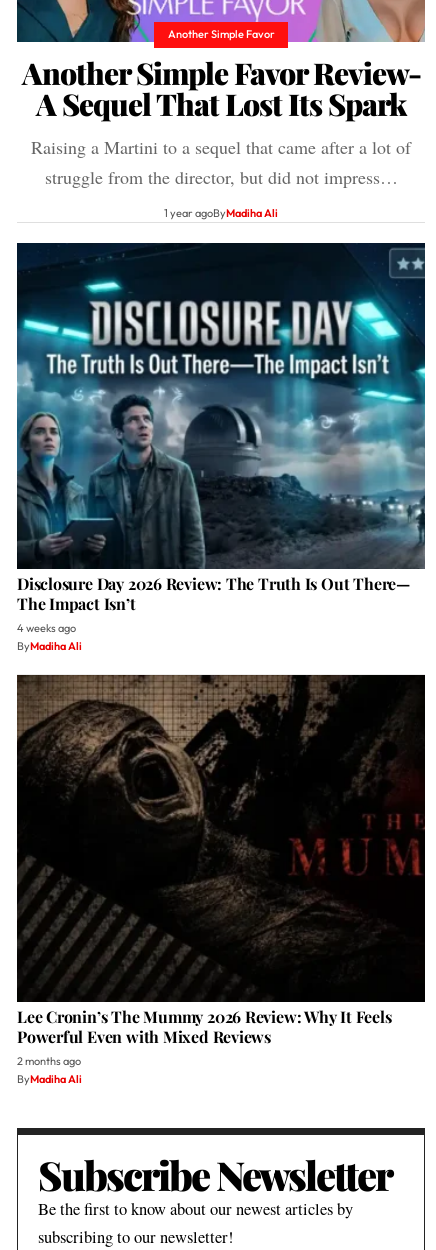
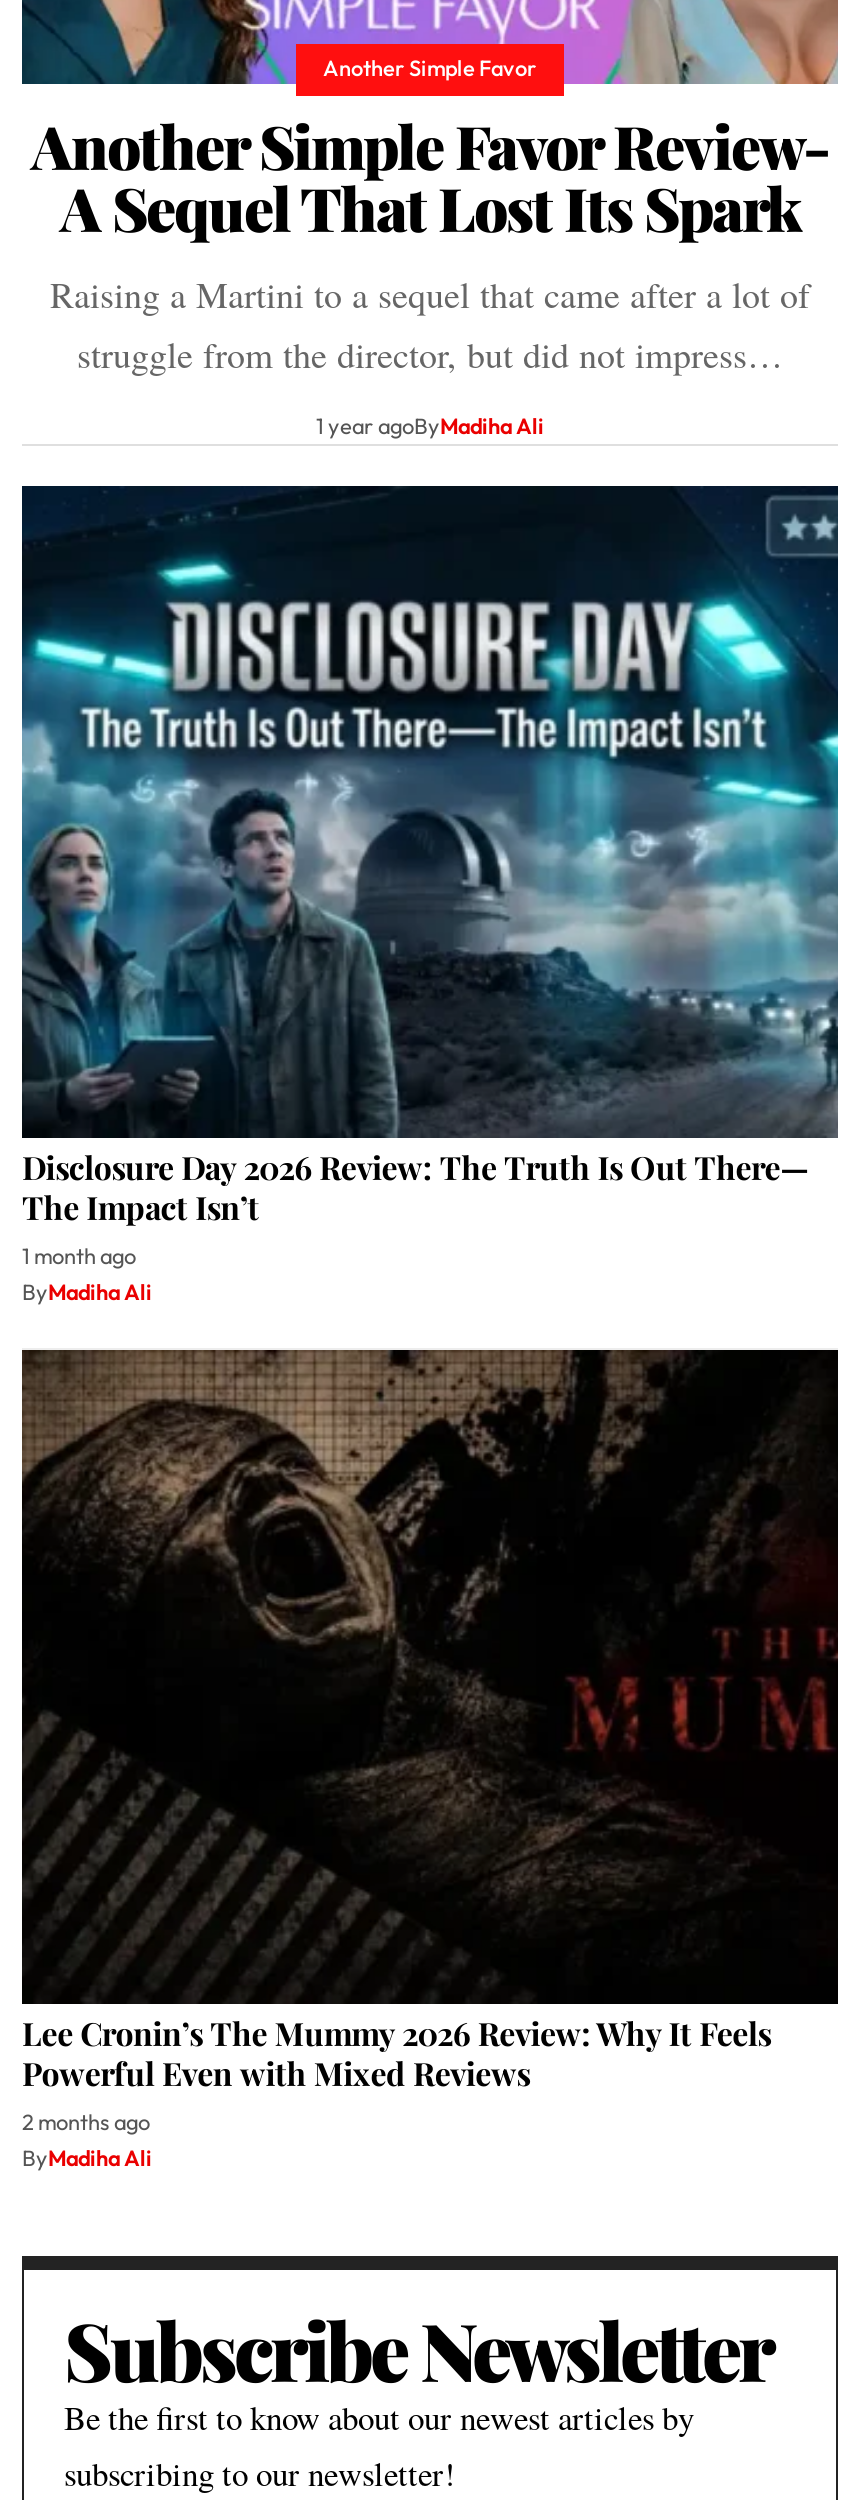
[17,621,76,635] 4 weeks ago -> [22,1243,136,1271] 1 month ago

